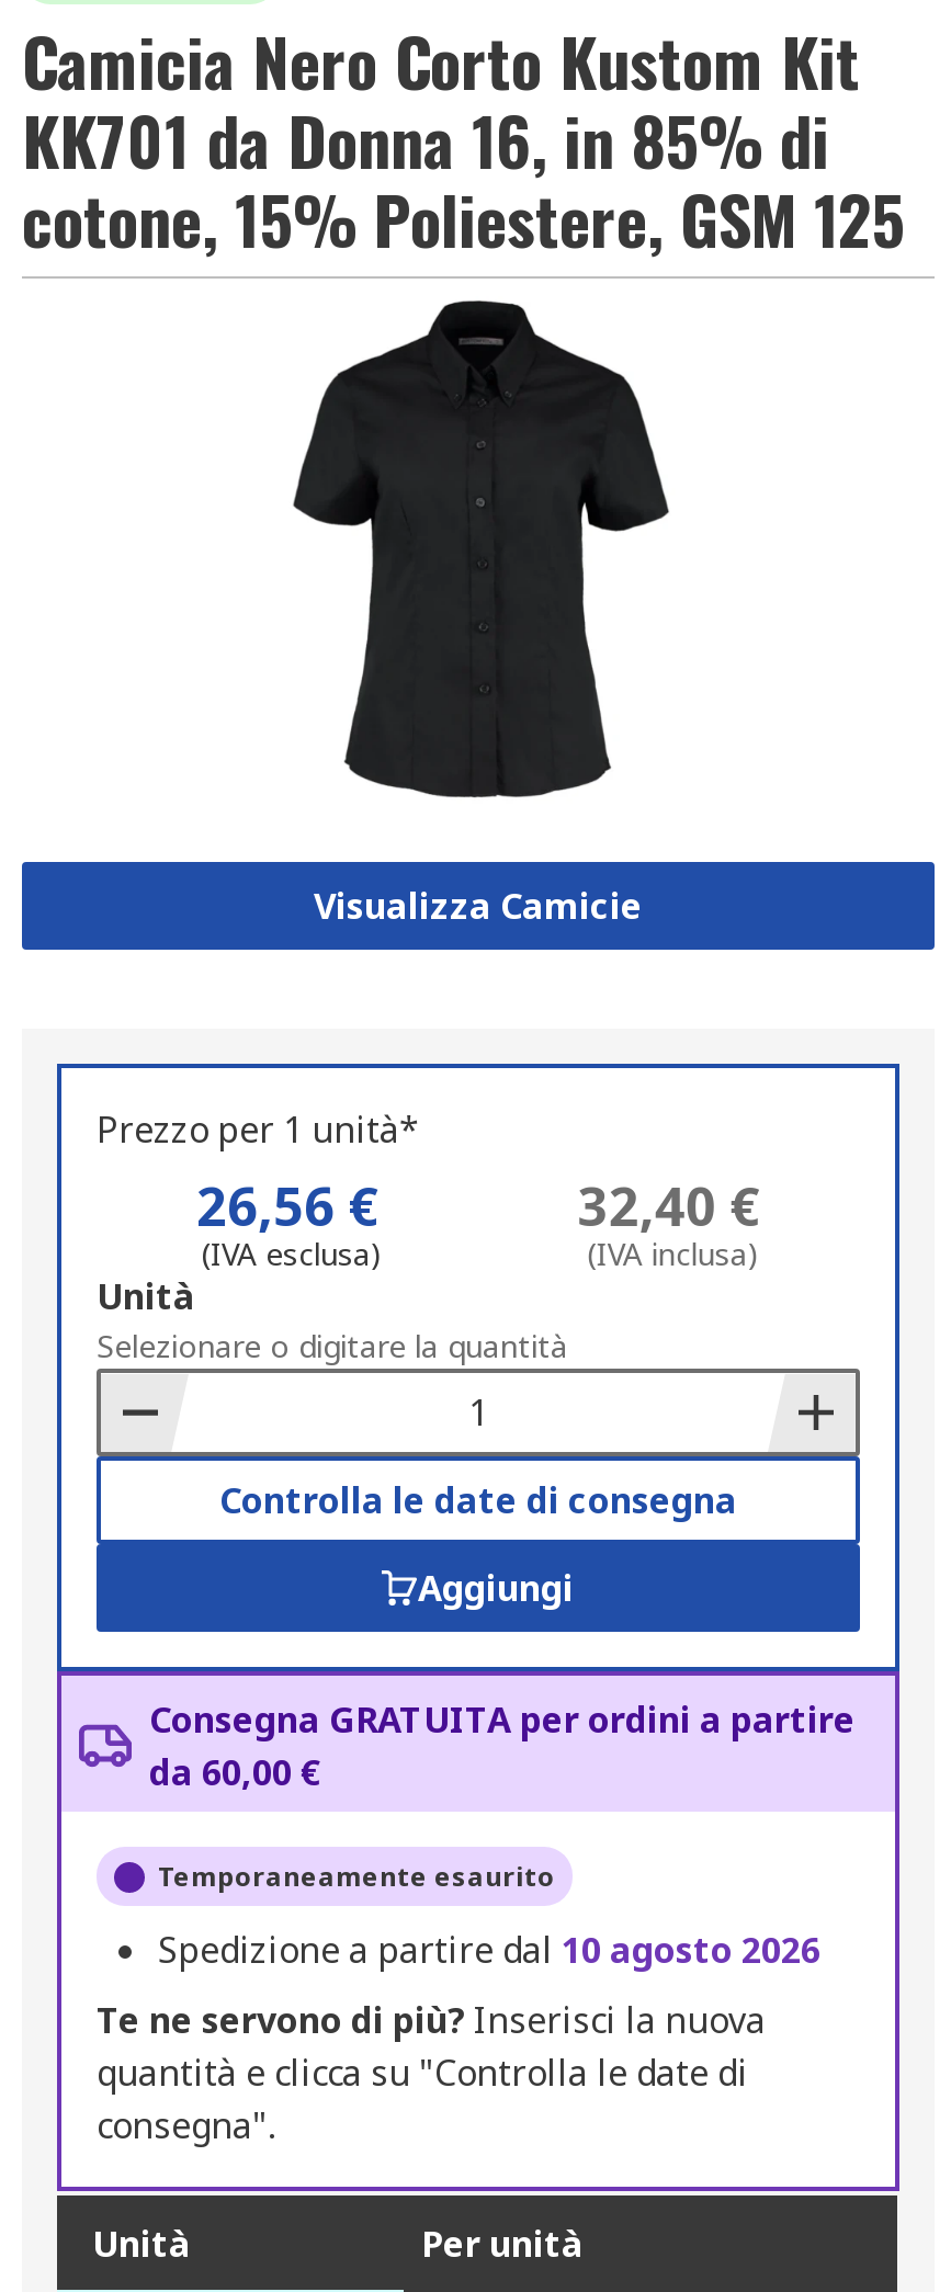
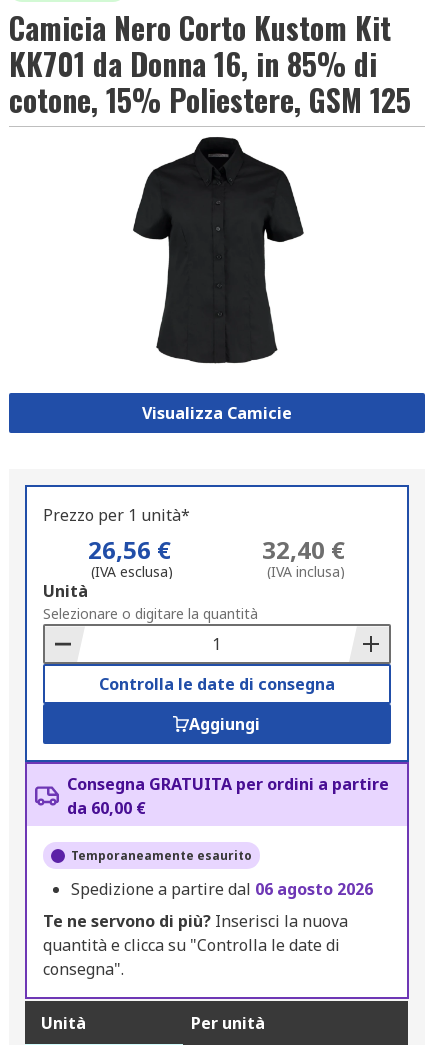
[158,1927,820,1975] Spedizione a partire dal 10 agosto 2026 -> [71,878,373,900] Spedizione a partire dal 06 agosto 2026

